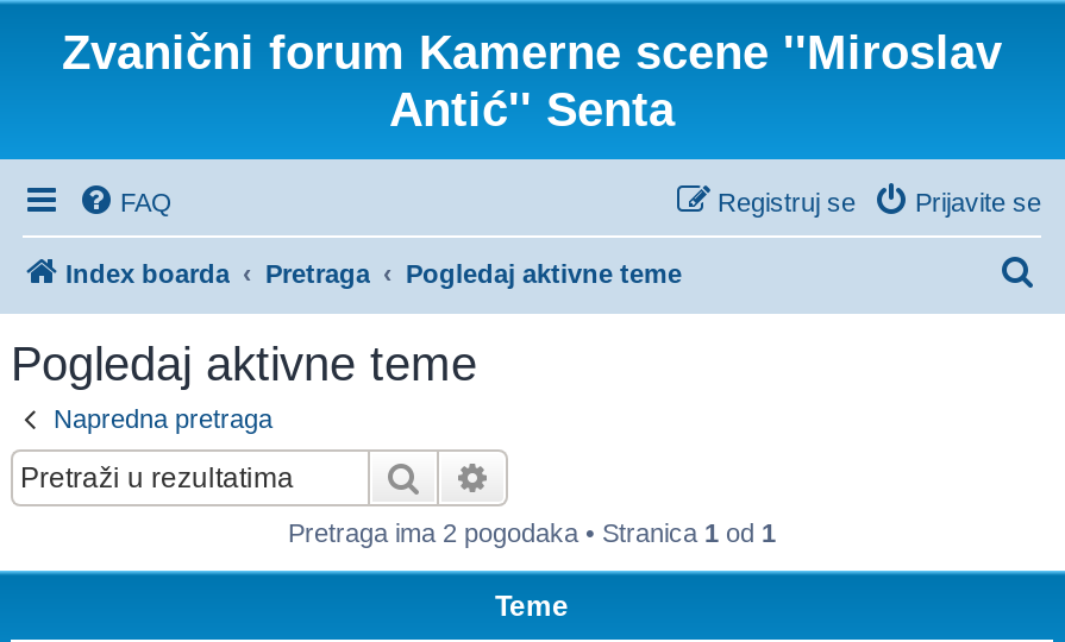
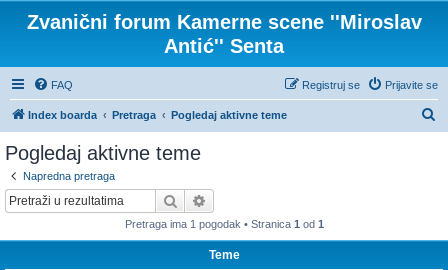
[288,517,776,546] Pretraga ima 2 pogodaka • Stranica 1 od 1 -> [124,217,323,229] Pretraga ima 1 pogodak • Stranica 1 od 1

